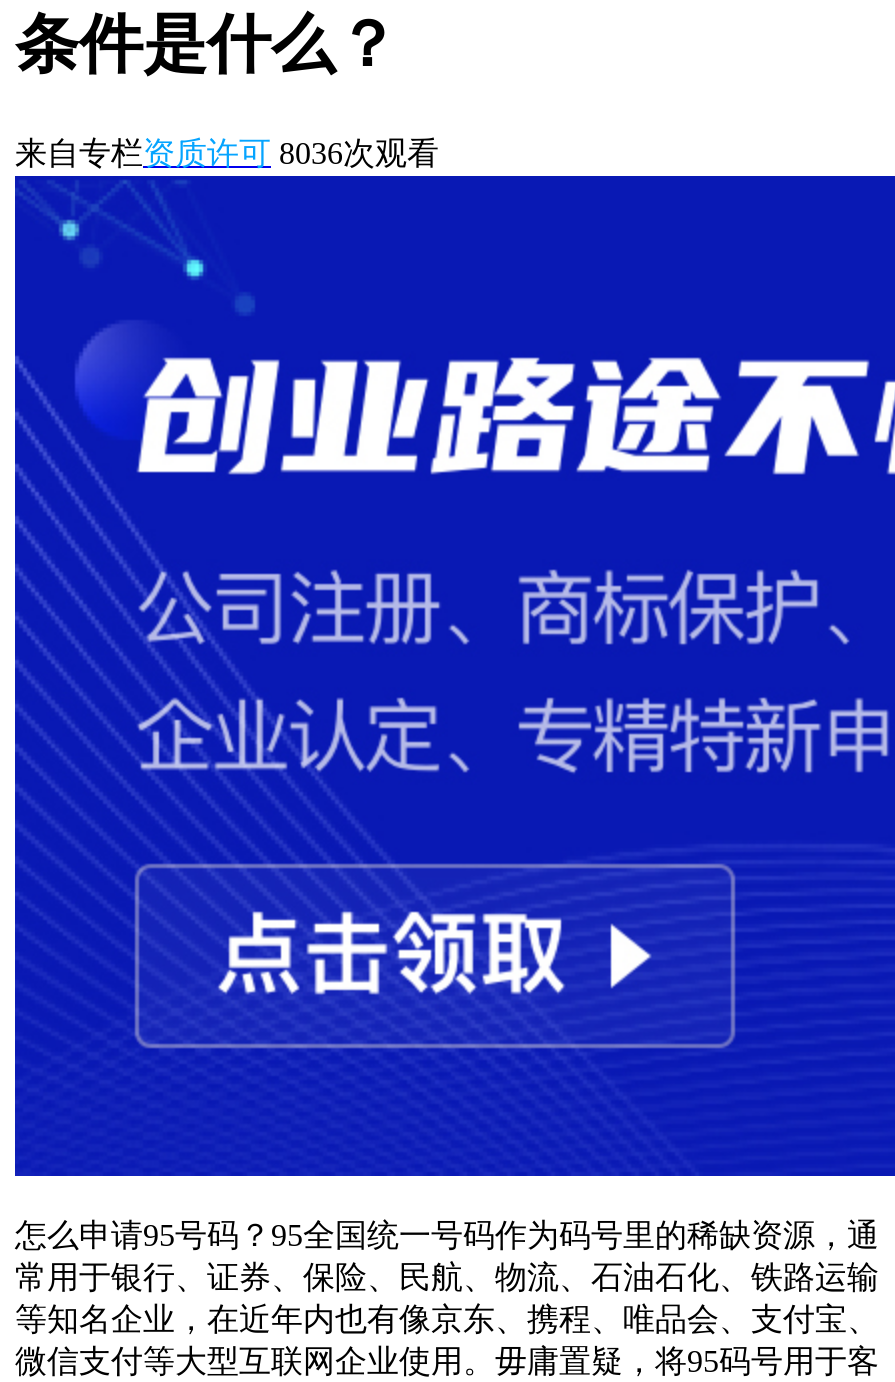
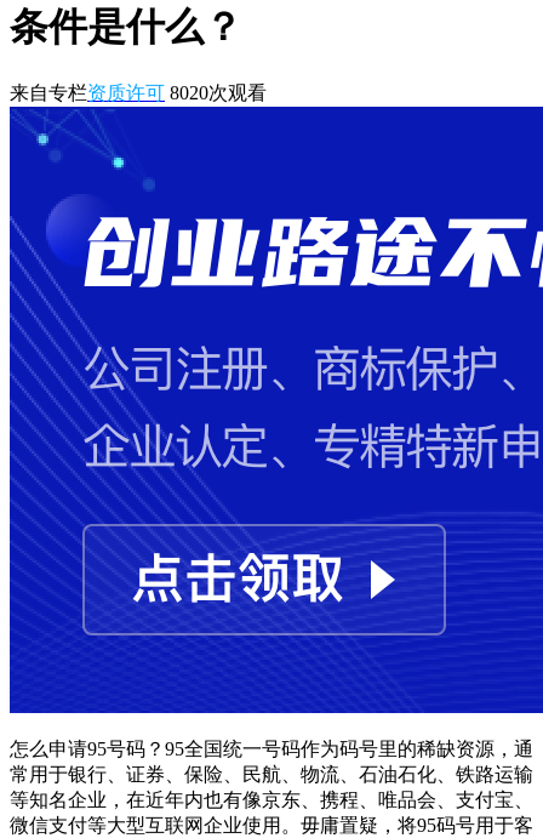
[15,136,439,170] 来自专栏资质许可 8036次观看 -> [10,82,267,103] 来自专栏资质许可 8020次观看

